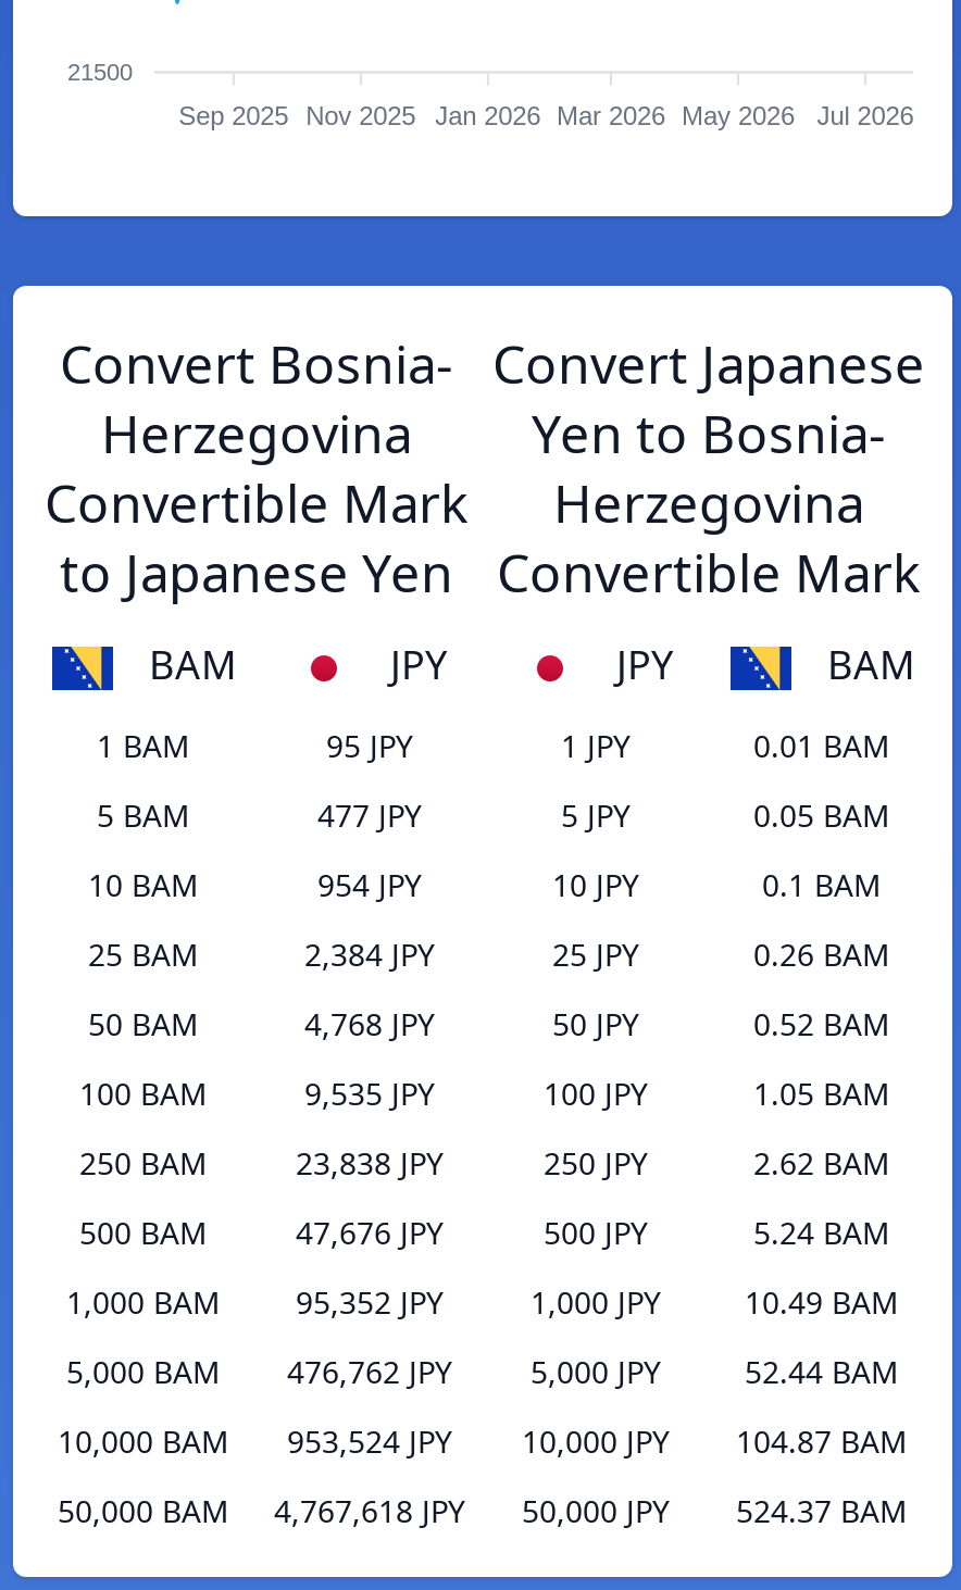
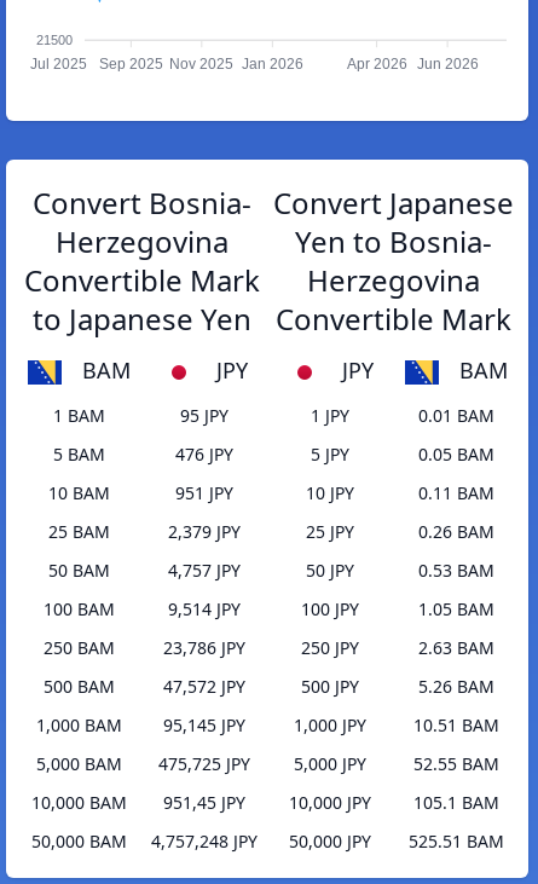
[179,100,914,130] Sep 2025 Nov 2025 | Jan 2026 Mar 2026 May 2026 | Jul 2026 -> [31,56,478,73] Jul 2025 | Sep 2025 Nov 2025 Jan 2026 | Apr 2026 Jun 2026
[317,795,422,836] 477 JPY -> [175,443,233,466] 476 JPY
[317,864,422,906] 954 JPY -> [175,482,233,505] 951 JPY
[762,864,882,906] 0.1 BAM -> [418,482,494,505] 0.11 BAM
[304,934,435,975] 2,384 JPY -> [168,520,241,543] 2,379 JPY
[304,1003,435,1045] 4,768 JPY -> [168,559,241,582] 4,757 JPY
[753,1003,890,1045] 0.52 BAM -> [418,559,494,582] 0.53 BAM
[304,1073,435,1114] 9,535 JPY -> [168,598,241,621] 9,514 JPY
[296,1142,444,1184] 23,838 JPY -> [163,636,245,659] 23,786 JPY
[753,1142,890,1184] 2.62 BAM -> [418,636,494,659] 2.63 BAM
[296,1212,444,1253] 47,676 JPY -> [163,675,245,698] 47,572 JPY
[753,1212,890,1253] 5.24 BAM -> [418,675,494,698] 5.26 BAM
[66,1282,444,1323] 1,000 BAM 95,352 JPY -> [36,714,245,737] 1,000 BAM 95,145 JPY
[745,1282,899,1323] 10.49 BAM -> [413,714,499,737] 10.51 BAM
[66,1351,661,1392] 5,000 BAM 476,762 JPY 5,000 JPY -> [36,752,366,775] 5,000 BAM 475,725 JPY 5,000 JPY
[745,1351,899,1392] 52.44 BAM -> [413,752,499,775] 52.55 BAM
[287,1421,452,1462] 953,524 JPY -> [163,791,245,814] 951,45 JPY
[736,1421,908,1462] 104.87 BAM -> [413,791,499,814] 105.1 BAM
[274,1490,465,1532] 4,767,618 JPY -> [151,830,258,853] 4,757,248 JPY
[736,1490,908,1532] 524.37 BAM -> [408,830,504,853] 525.51 BAM

